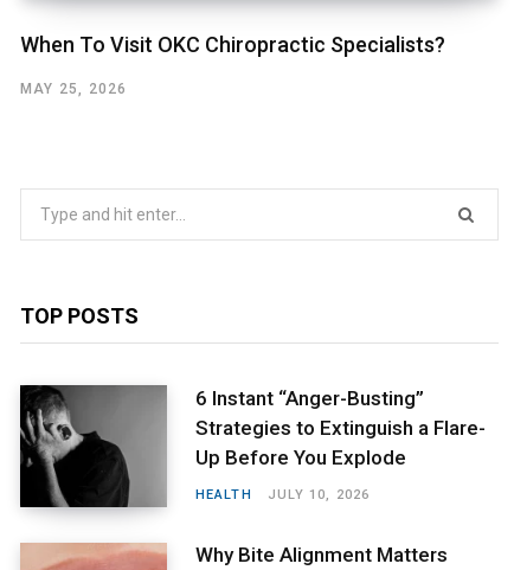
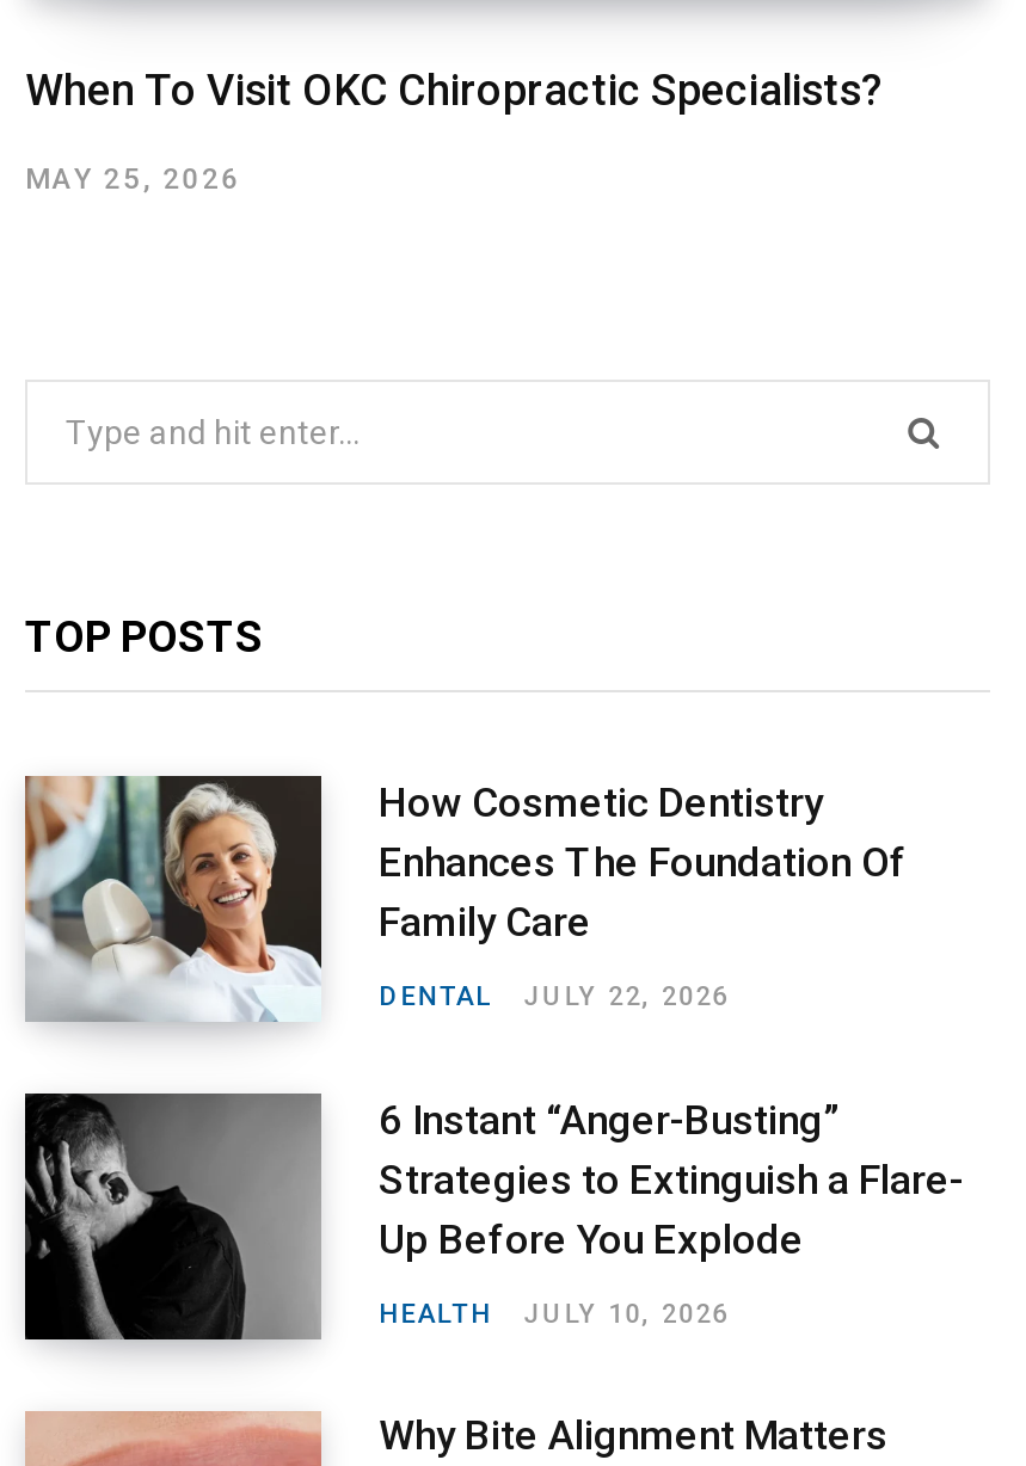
none -> [23,776,907,1022] [image] | How Cosmetic Dentistry | Enhances The Foundation Of | Family Care | DENTAL | JULY 22, 2026

